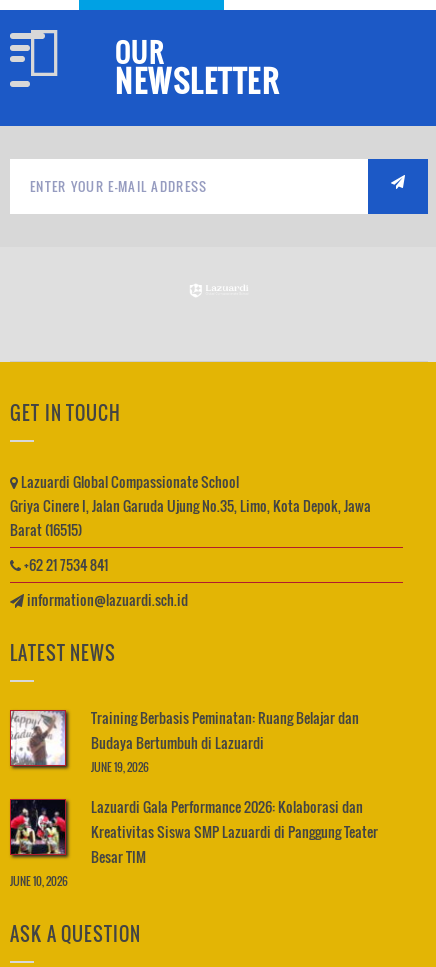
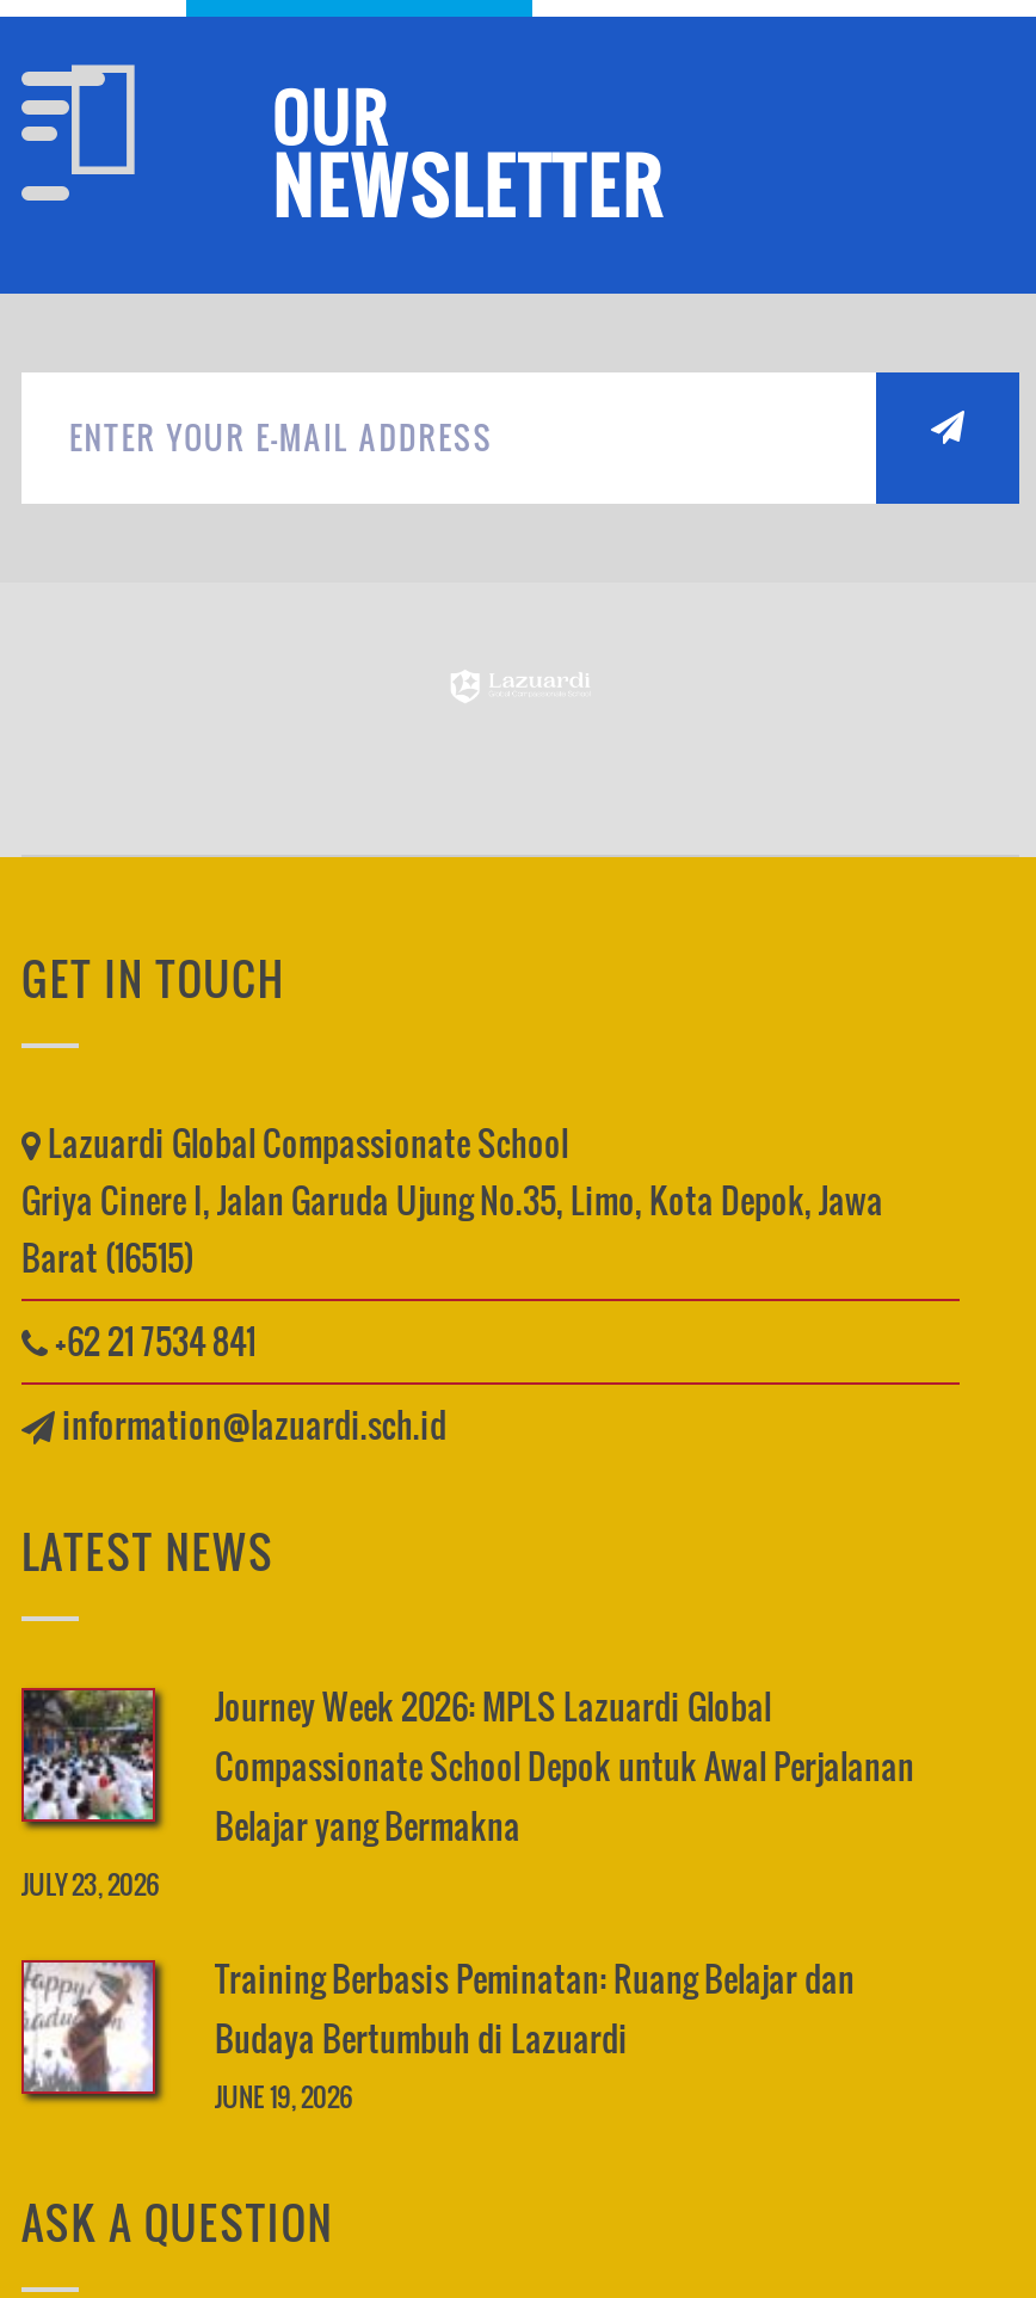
none -> [21,1681,914,1903] [image] | Journey Week 2026: MPLS Lazuardi Global | Compassionate School Depok untuk Awal Perjalanan | Belajar yang Bermakna | JULY 23, 2026
moved [9,707,359,775] -> [19,1953,855,2115]: [image] | Training Berbasis Peminatan: Ruang Belajar dan | Budaya Bertumbuh di Lazuardi | JUNE 19, 2026
[9,796,378,889] [image] | Lazuardi Gala Performance 2026: Kolaborasi dan | Kreativitas Siswa SMP Lazuardi di Panggung Teater | Besar TIM | JUNE 10, 2026 -> none

